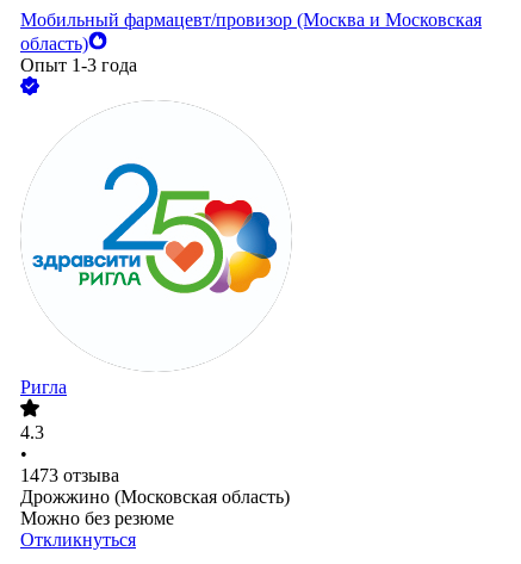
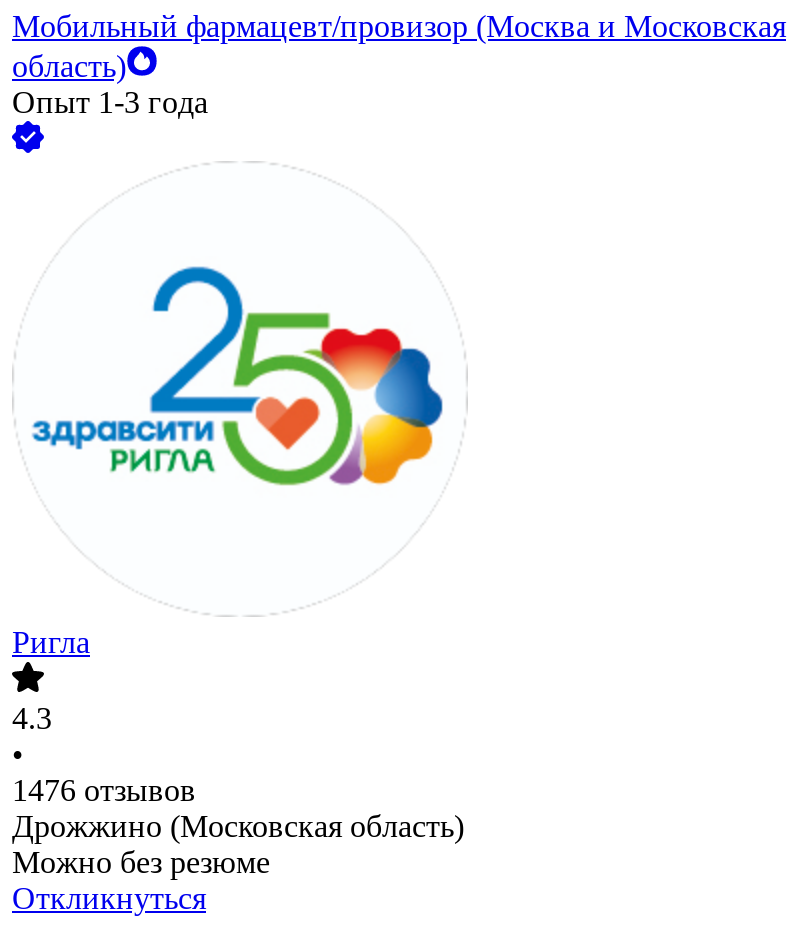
[20,465,119,486] 1473 отзыва -> [12,774,196,808] 1476 отзывов

